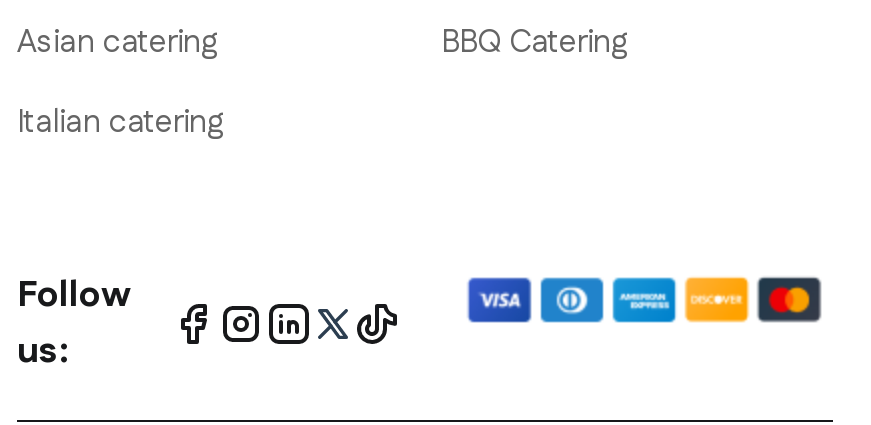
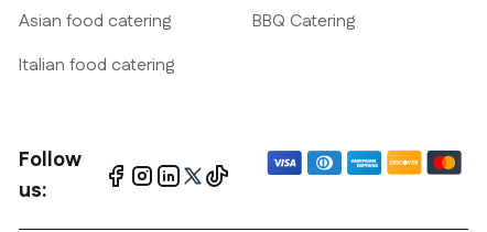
[17,21,219,67] Asian catering -> [19,9,172,34] Asian food catering
[17,101,225,147] Italian catering -> [19,53,175,78] Italian food catering

